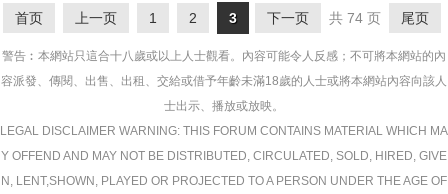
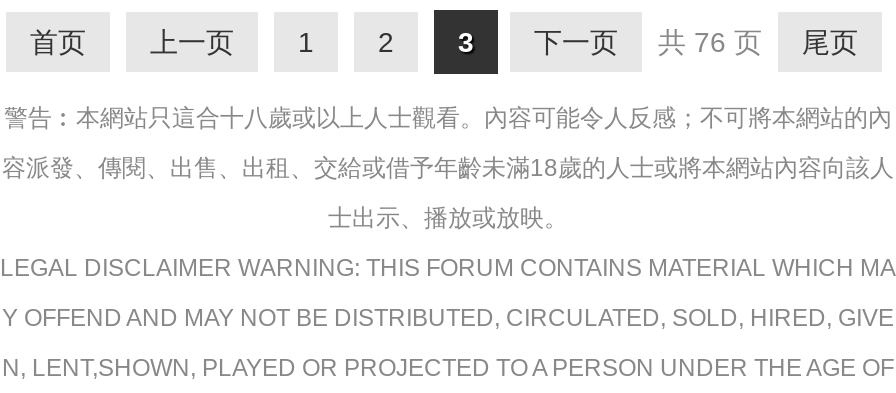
[15,10,429,26] 首页 上一页 1 2 3 下一页 共 74 页 尾页 -> [30,26,858,58] 首页 上一页 1 2 3 下一页 共 76 页 尾页

